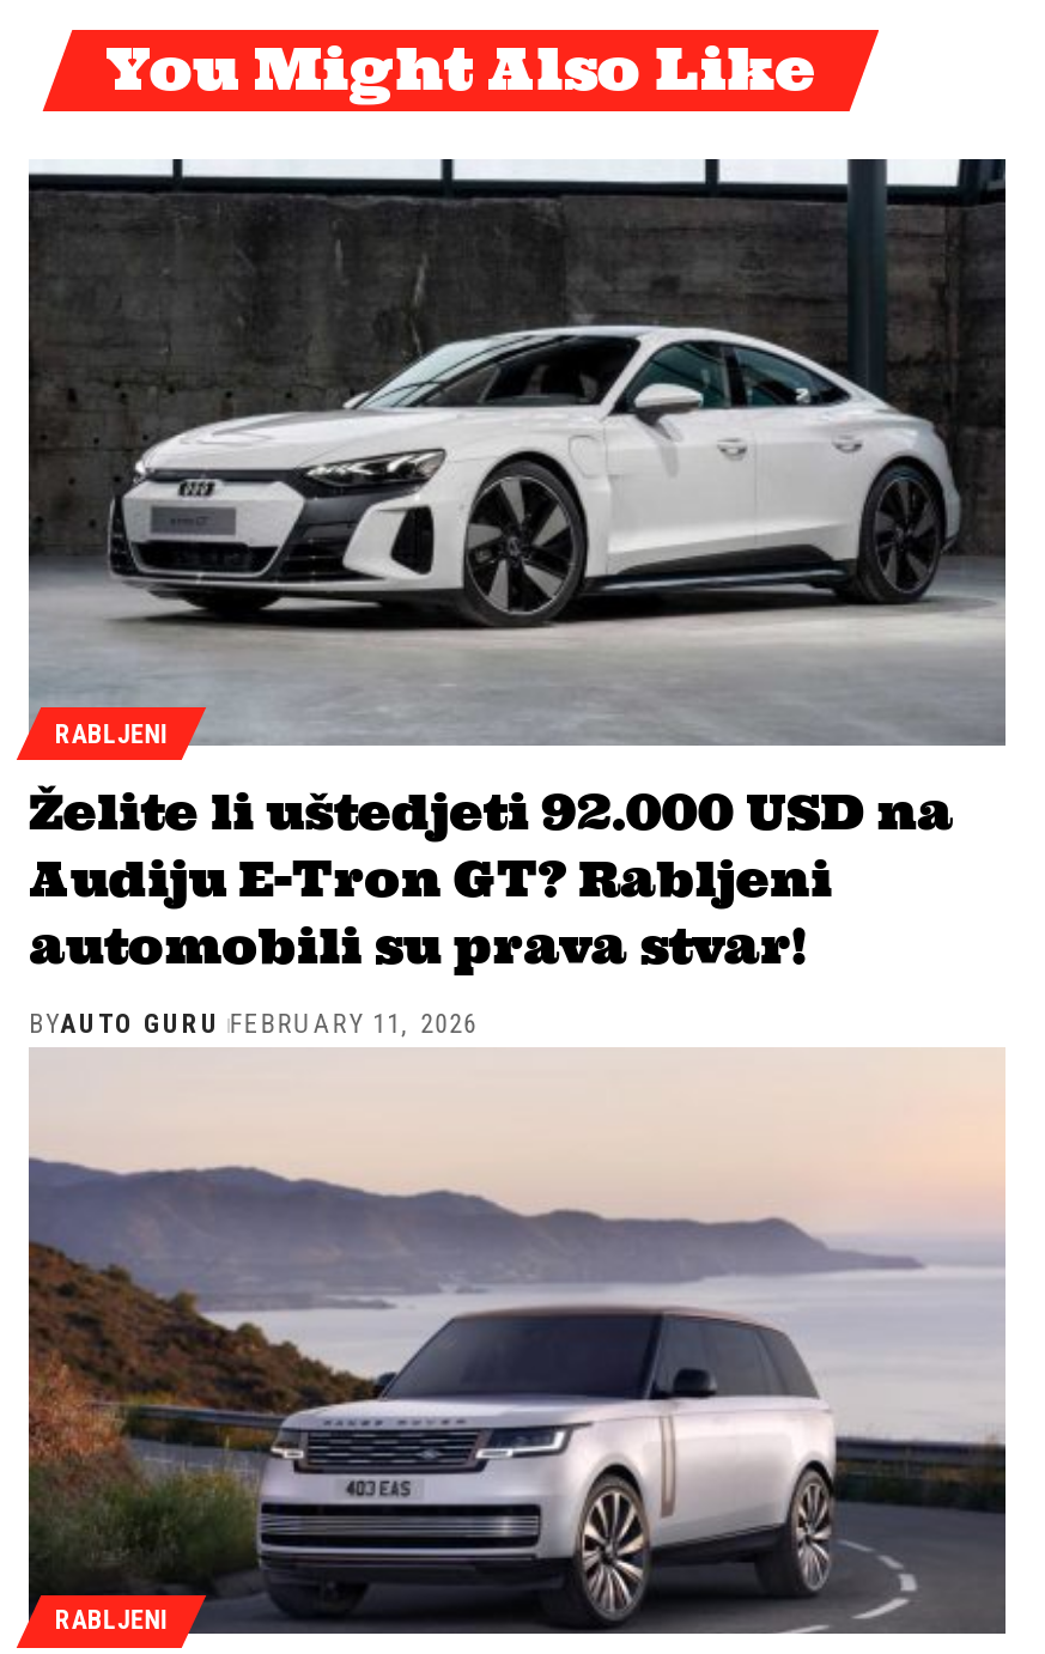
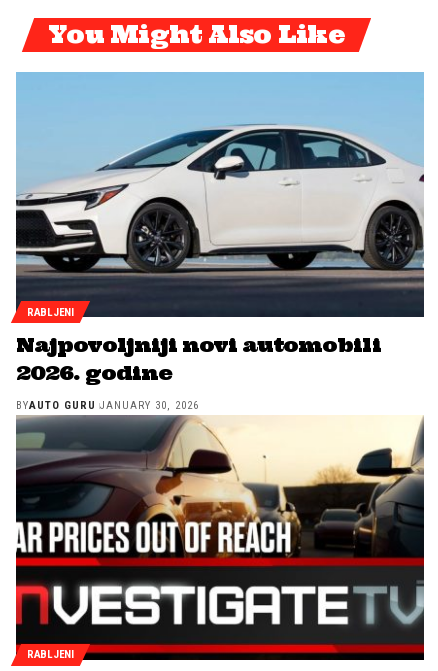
[26,157,1008,975] [image] | Želite li uštedjeti 92.000 USD na | Audiju E-Tron GT? Rabljeni | automobili su prava stvar! -> [16,72,424,385] [image] | Najpovoljniji novi automobili | 2026. godine
[29,1009,478,1040] BYAUTO GURU FEBRUARY 11, 2026 -> [16,399,199,412] BYAUTO GURU JANUARY 30, 2026
[26,1057,1005,1636] [image] -> [15,419,425,660] [image]

